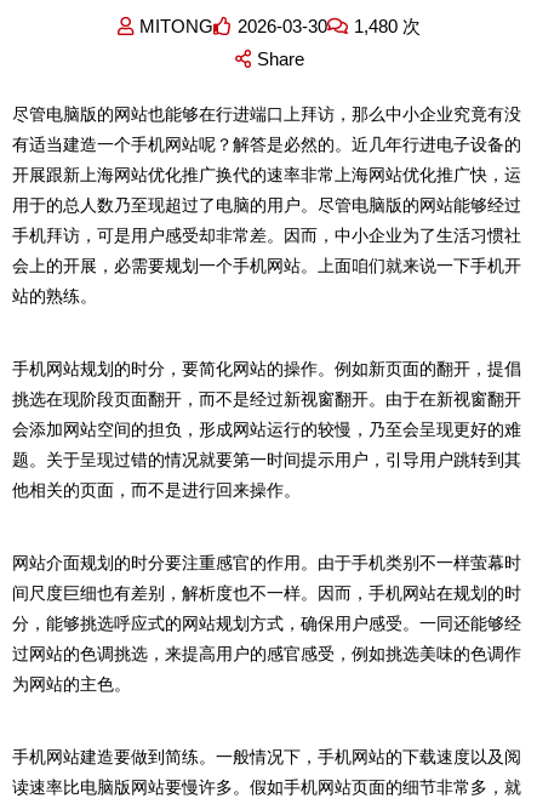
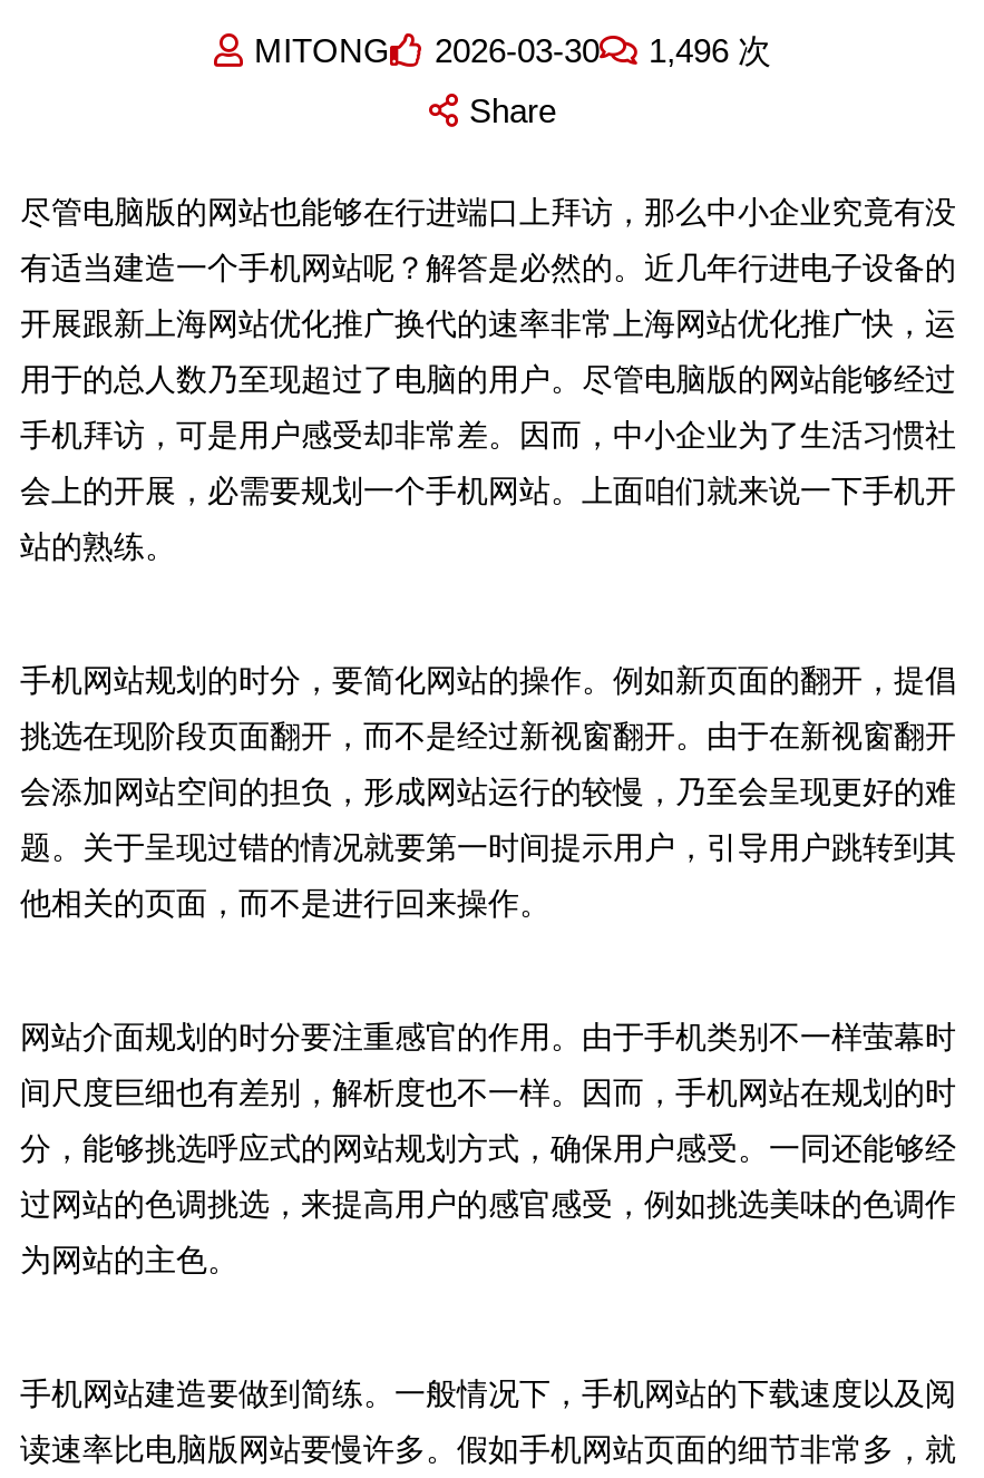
[139,16,421,37] MITONG 2026-03-30 1,480 次 -> [254,32,771,70] MITONG 2026-03-30 1,496 次

